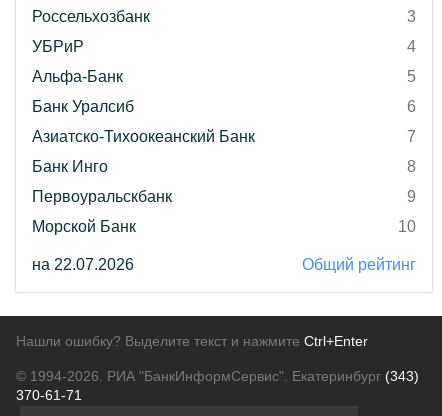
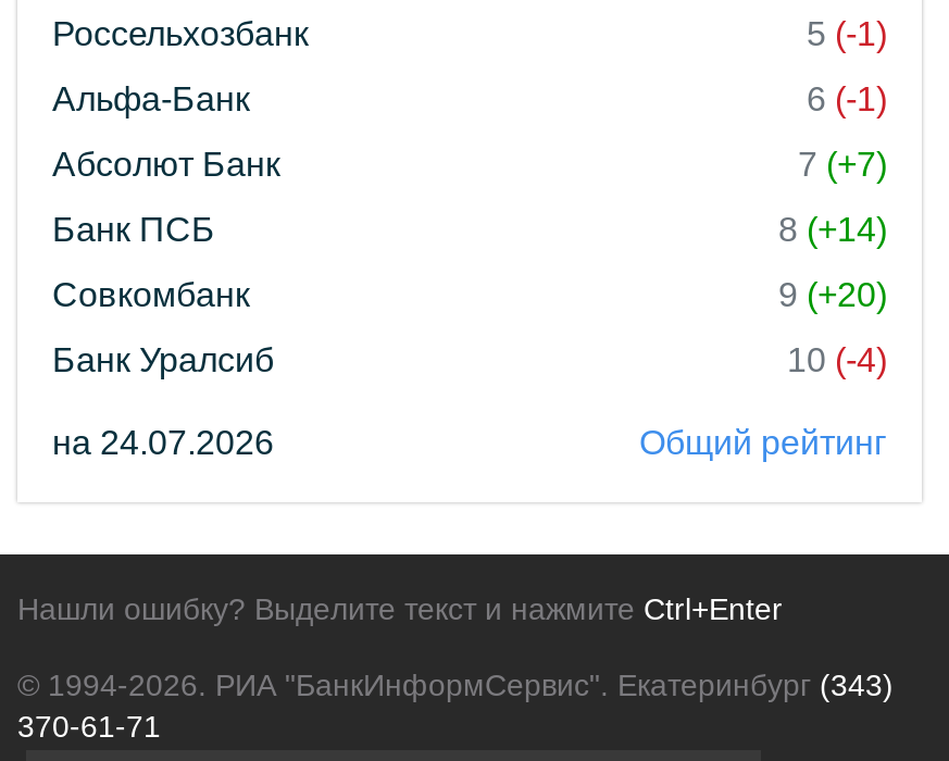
[32,8,416,55] 3 | УБРиР | 4 -> [807,15,887,52] 5 (-1)
[407,68,416,85] 5 -> [52,80,887,313] 6 (-1) | Абсолют Банк | 7 (+7) | Банк ПСБ | 8 (+14) | Совкомбанк | 9 (+20)
[32,98,416,273] 6 | Азиатско-Тихоокеанский Банк | 7 | Банк Инго | 8 | Первоуральскбанк | 9 | Морской Банк | 10 | на 22.07.2026 -> [52,341,887,461] 10 (-4) | на 24.07.2026
moved [32,98,134,115] -> [52,341,274,378]: Банк Уралсиб

